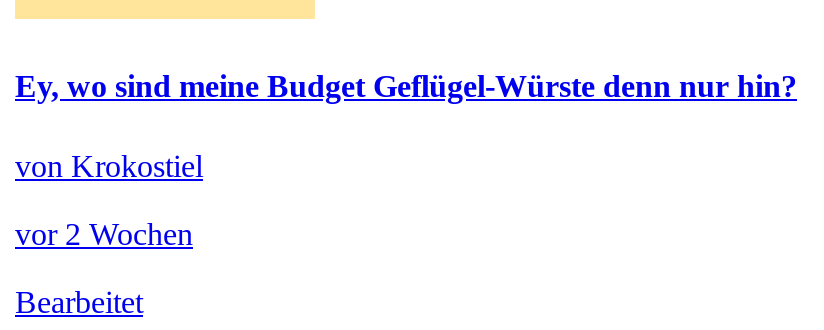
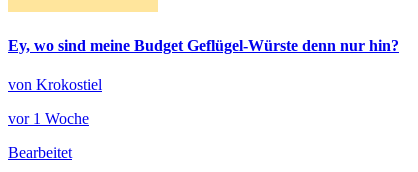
[15,216,193,250] vor 2 Wochen -> [8,110,89,127] vor 1 Woche

